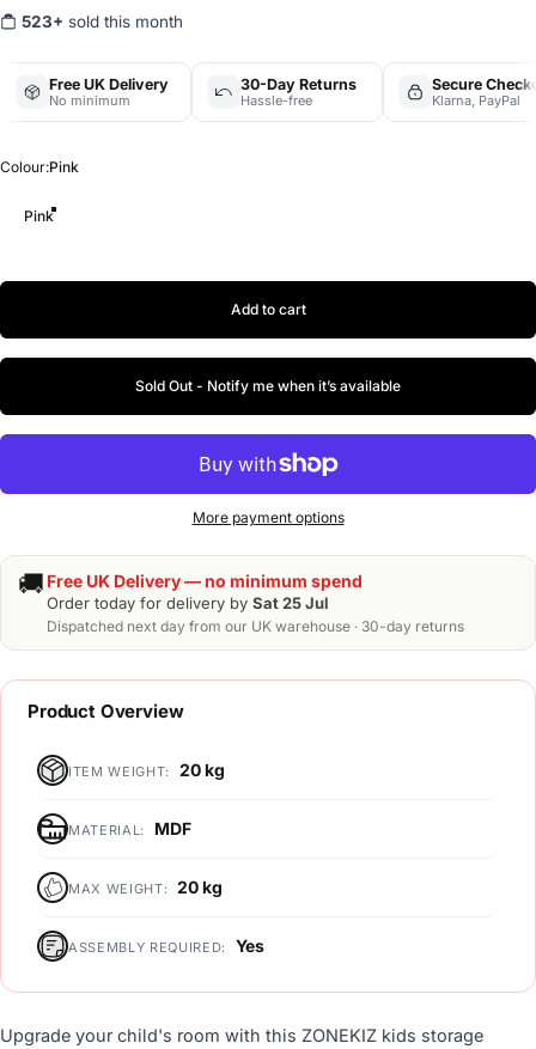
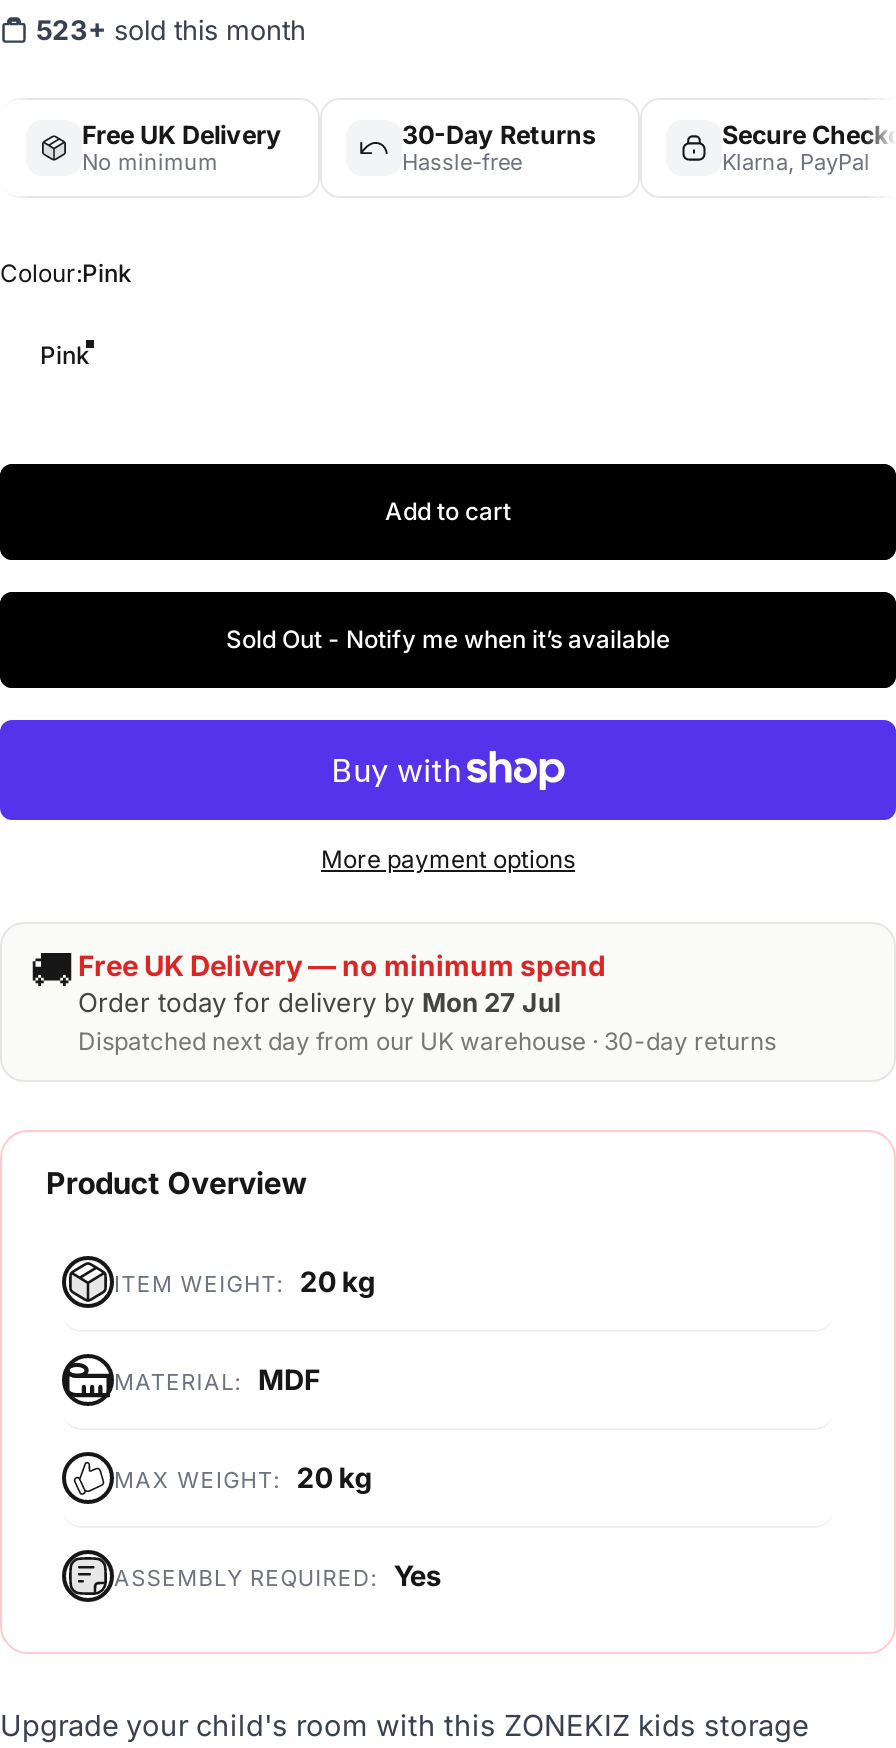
[47,593,329,612] Order today for delivery by Sat 25 Jul -> [78,985,562,1017] Order today for delivery by Mon 27 Jul

